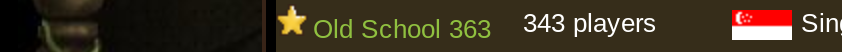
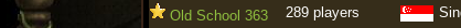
[313,8,657,44] Old School 363 343 players -> [169,4,359,24] Old School 363 289 players

